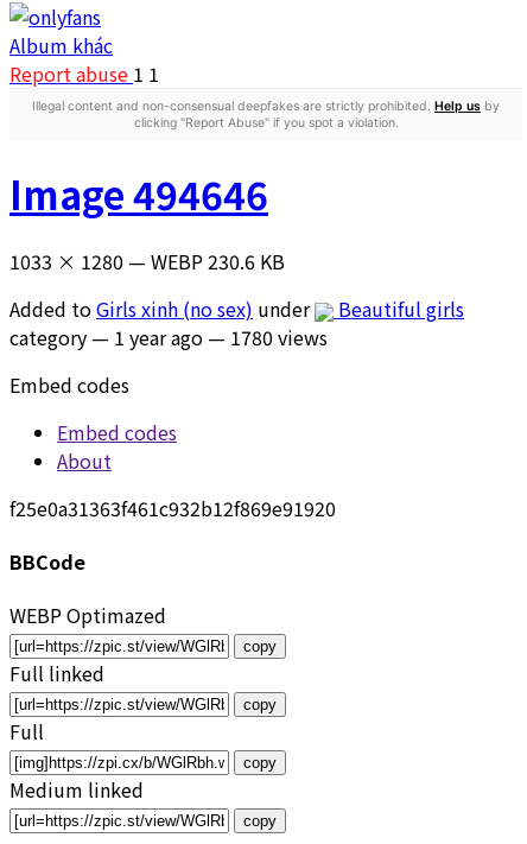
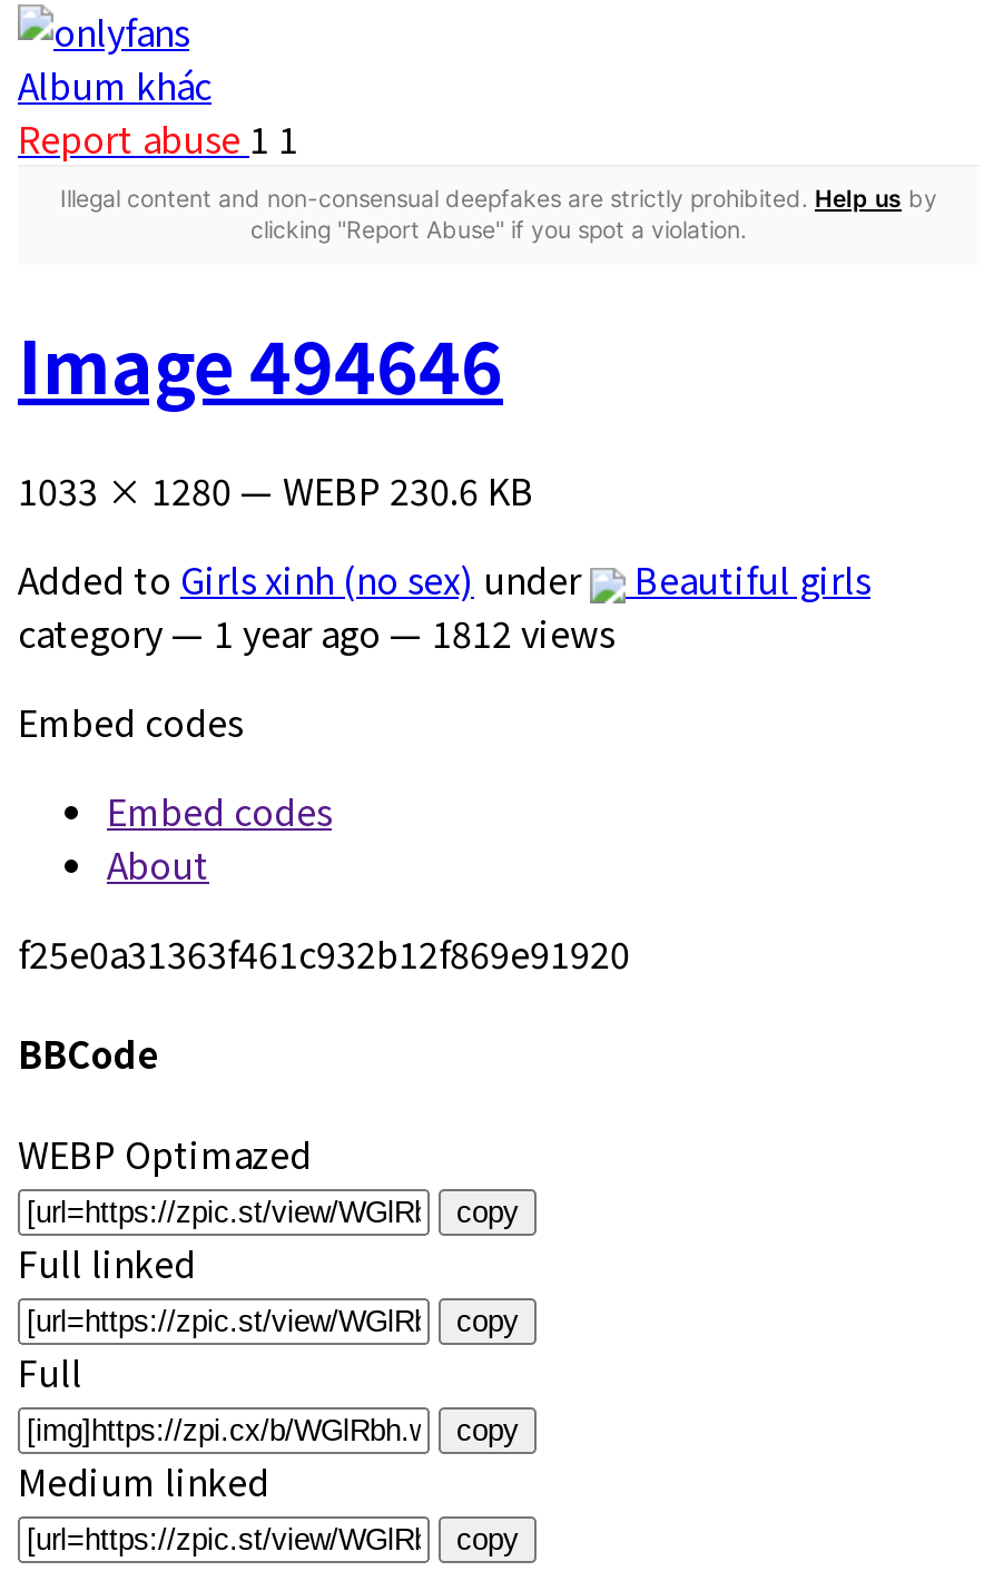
[9,323,328,351] category — 1 year ago — 1780 views -> [18,605,614,659] category — 1 year ago — 1812 views

